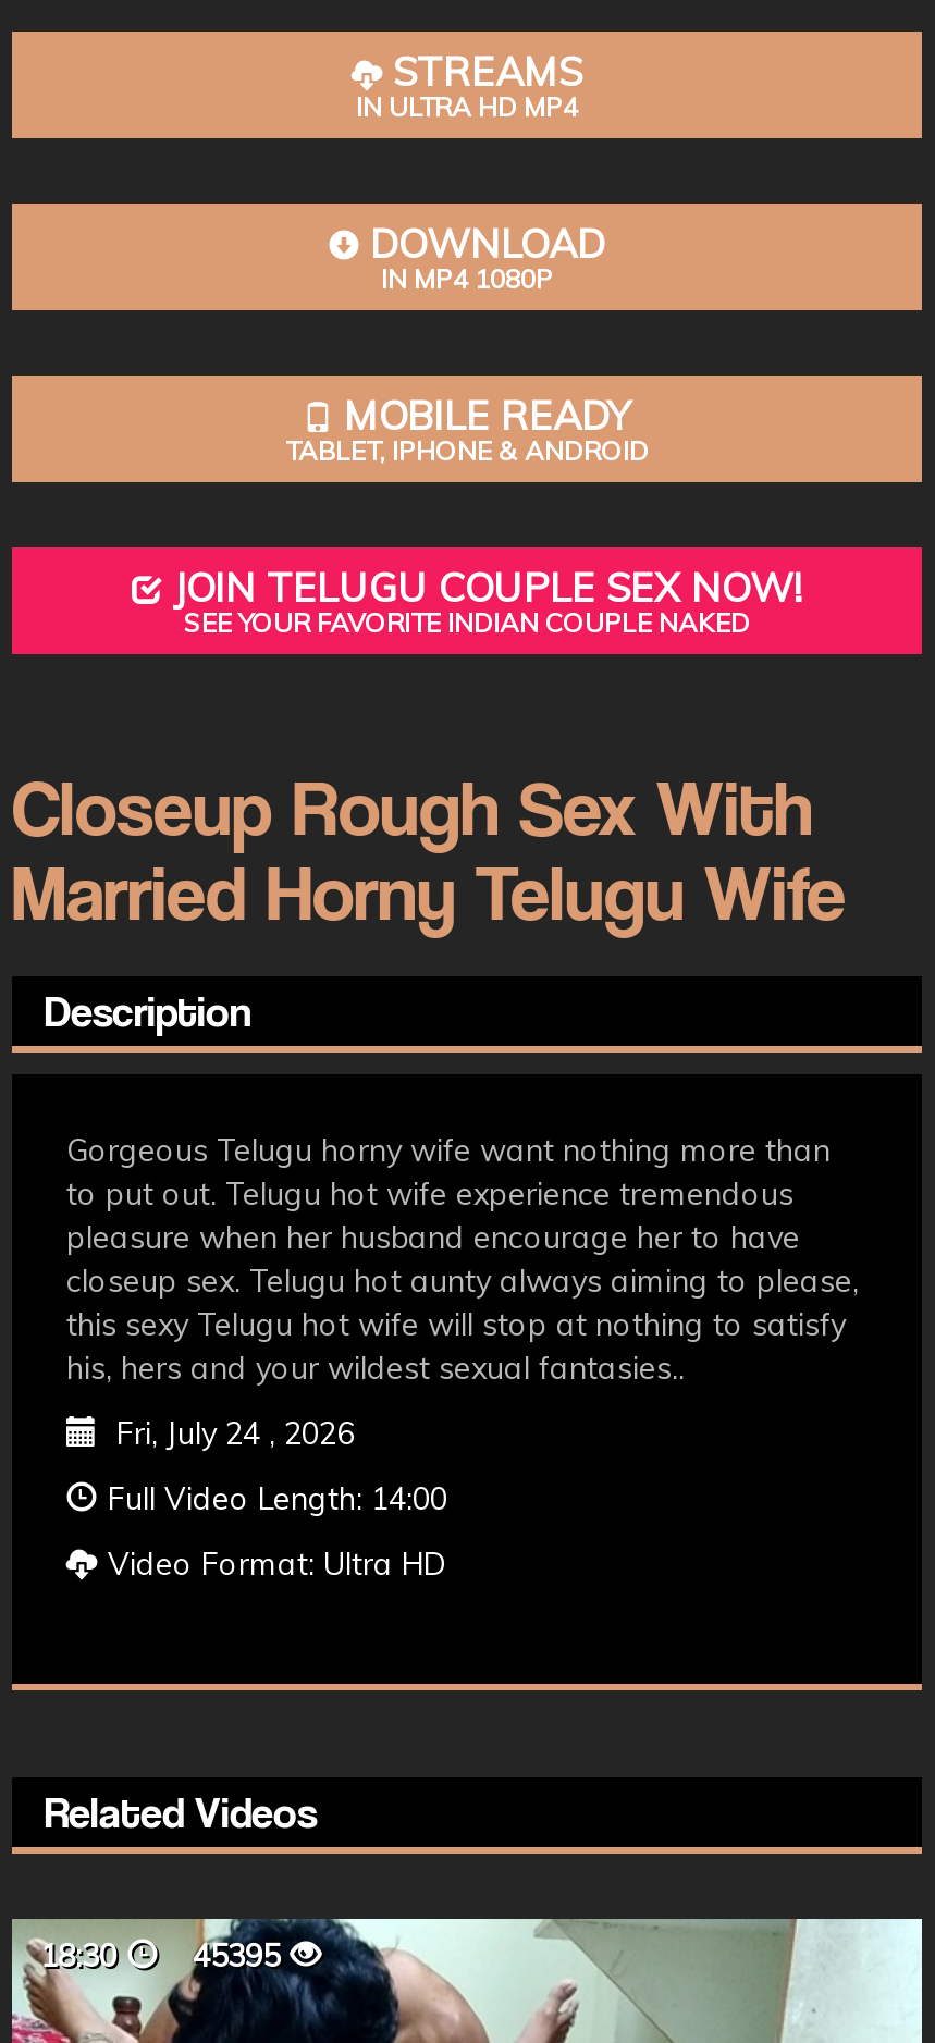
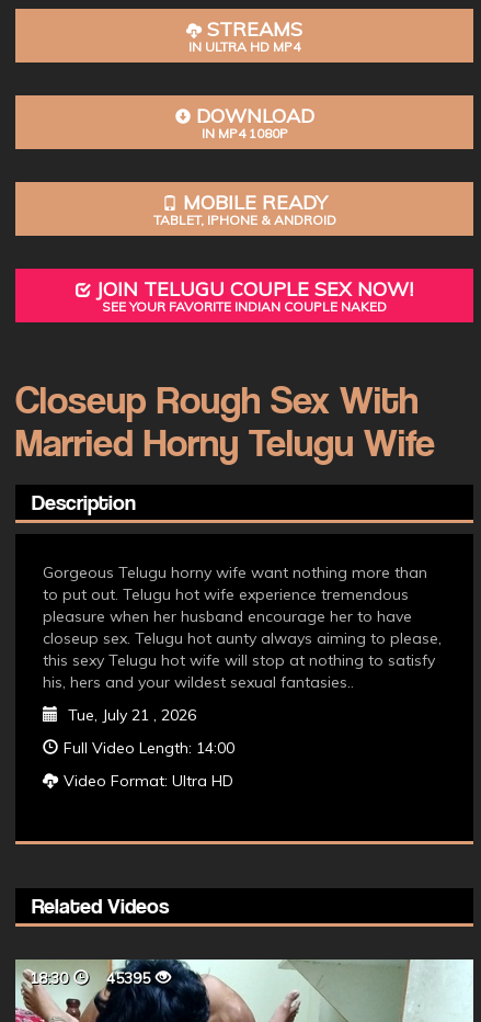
[108,1413,354,1453] Fri, July 24 , 2026 -> [64,705,196,725] Tue, July 21 , 2026

